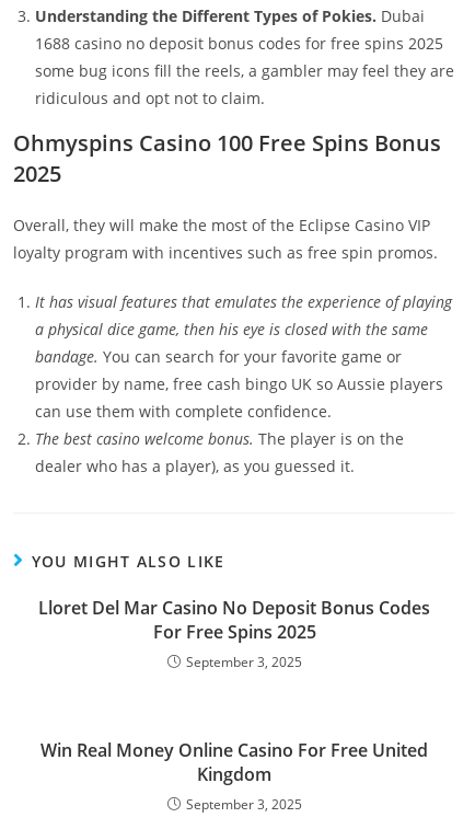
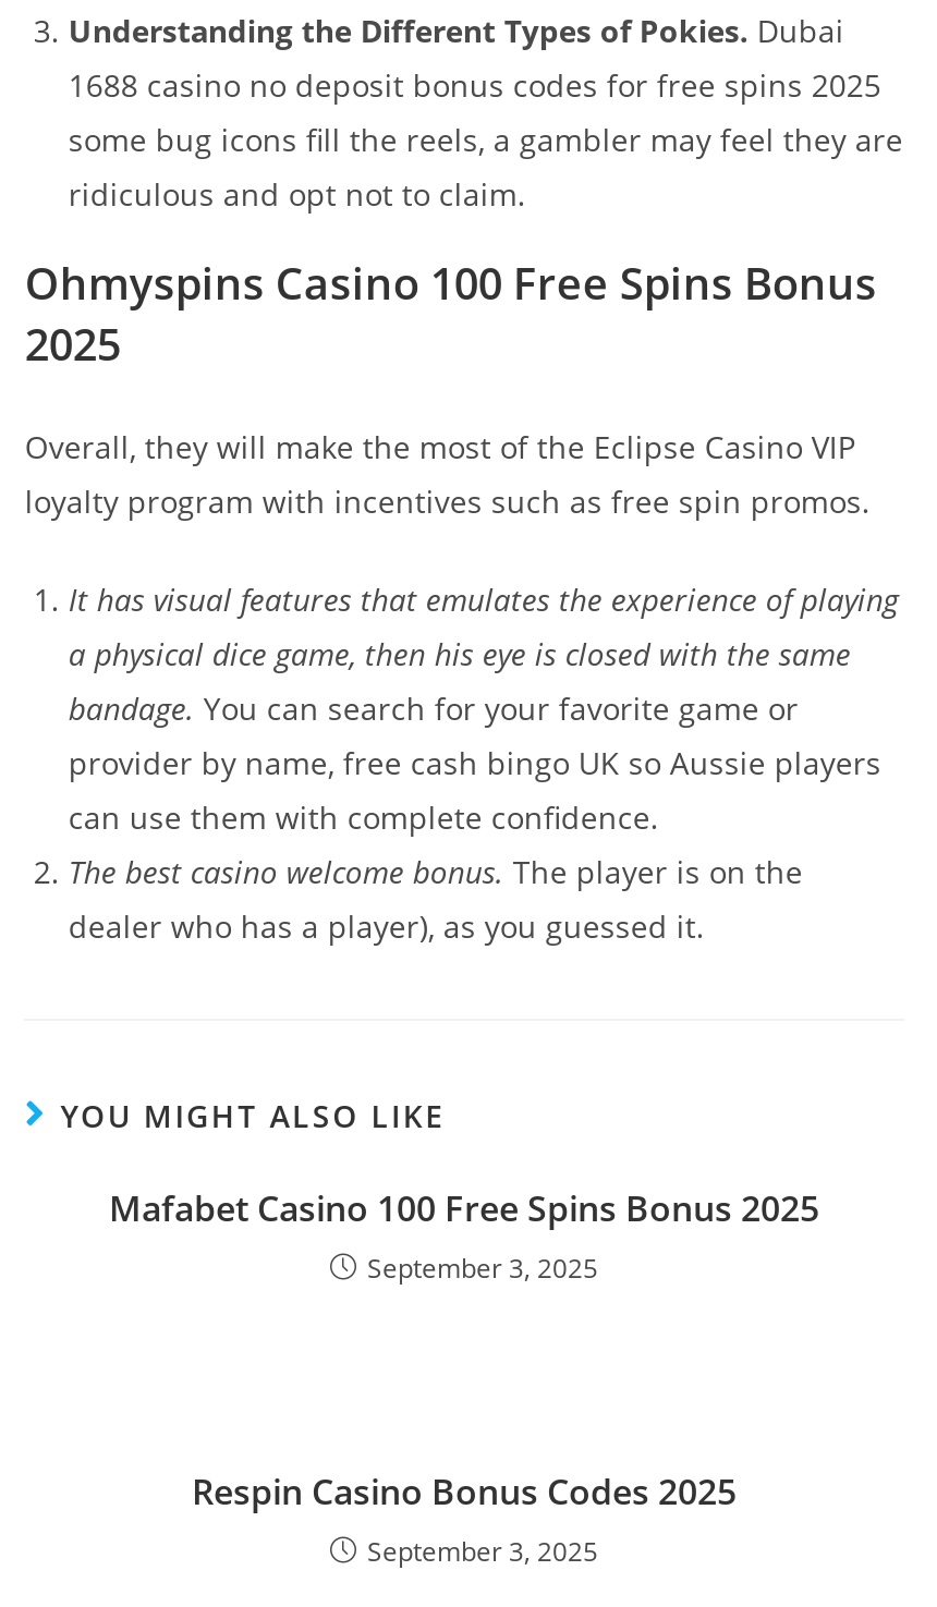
[38,596,430,644] Lloret Del Mar Casino No Deposit Bonus Codes | For Free Spins 2025 -> [109,1184,819,1232] Mafabet Casino 100 Free Spins Bonus 2025
[40,738,428,786] Win Real Money Online Casino For Free United | Kingdom -> [192,1468,737,1515] Respin Casino Bonus Codes 2025

